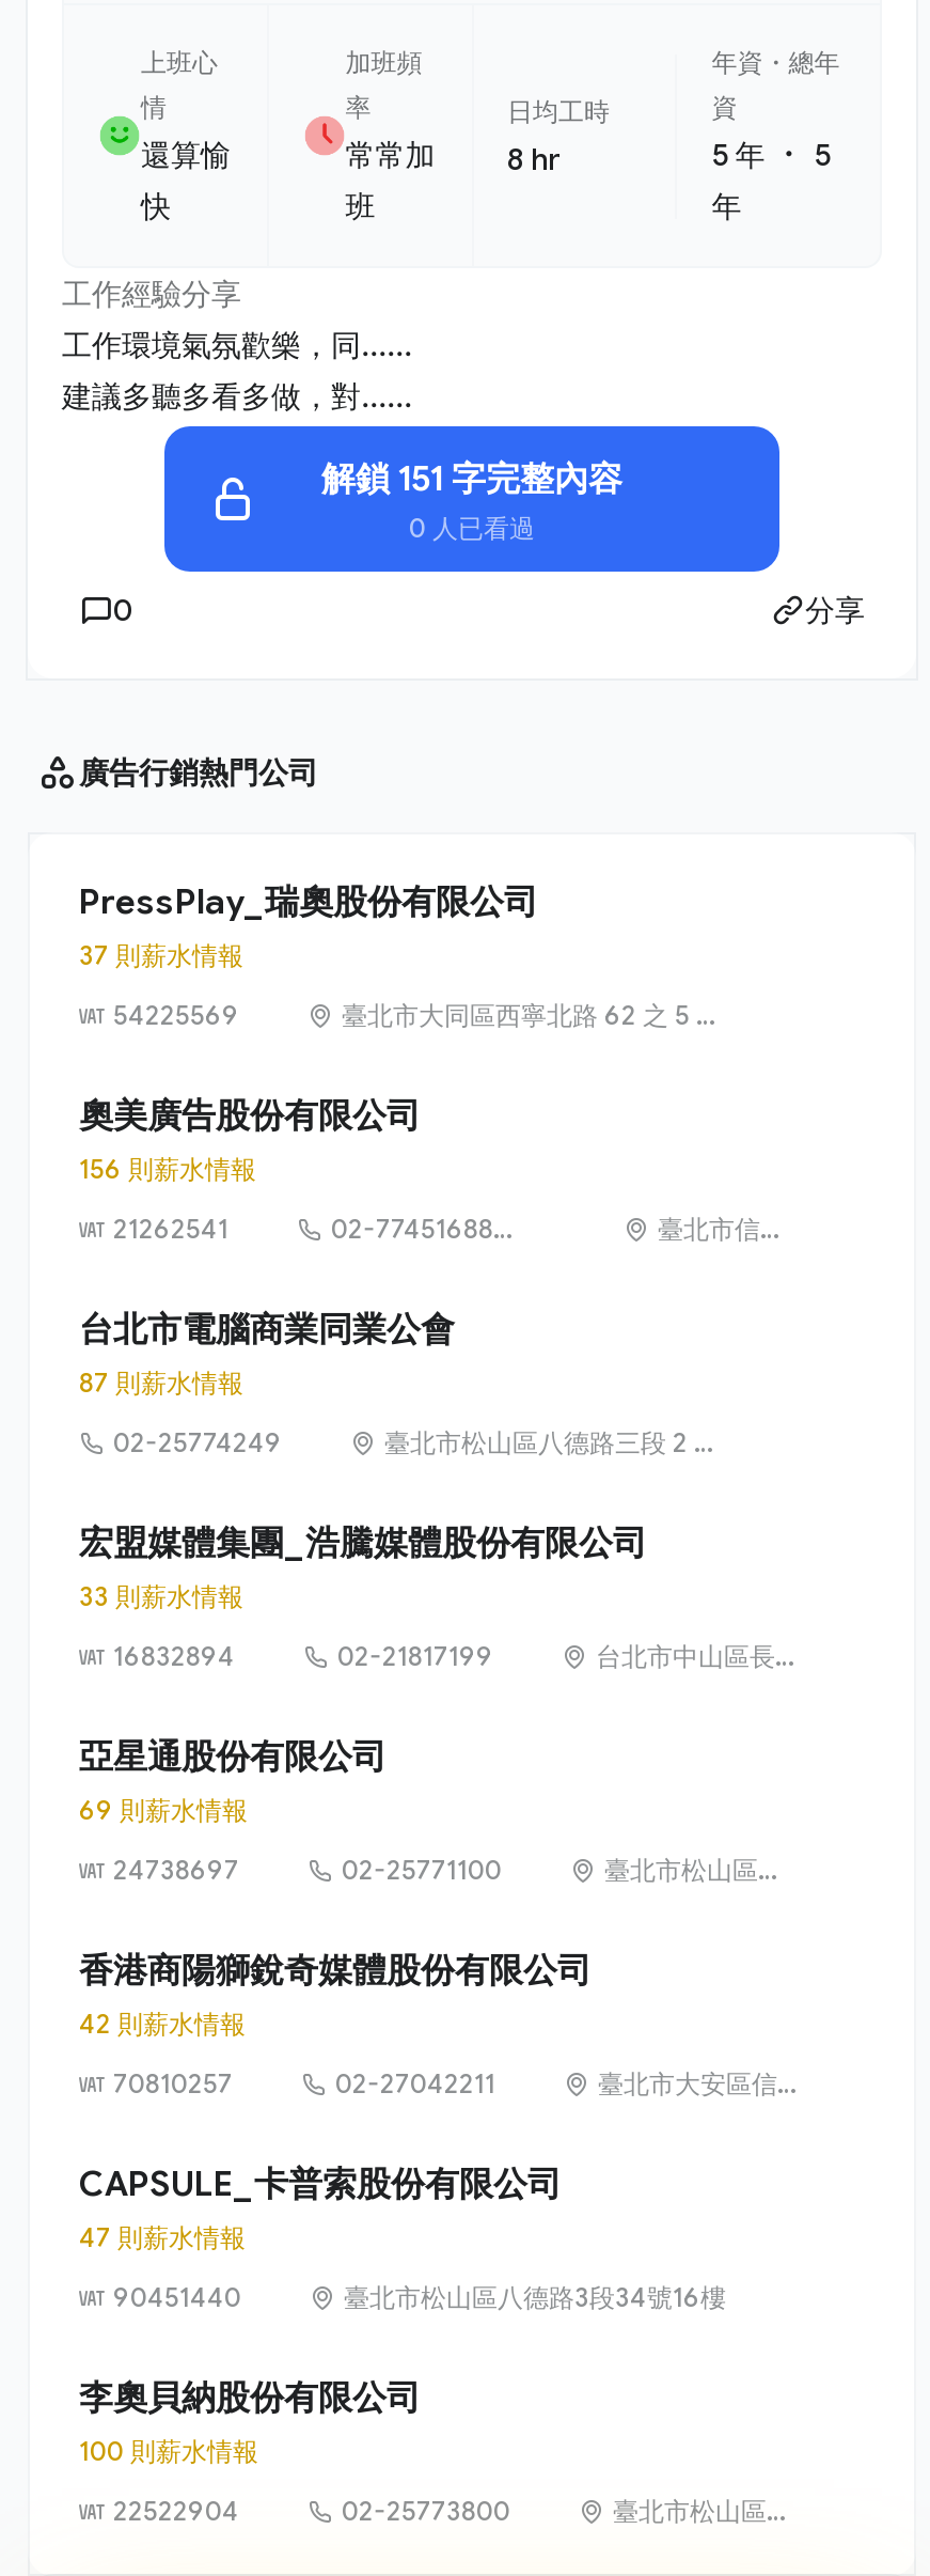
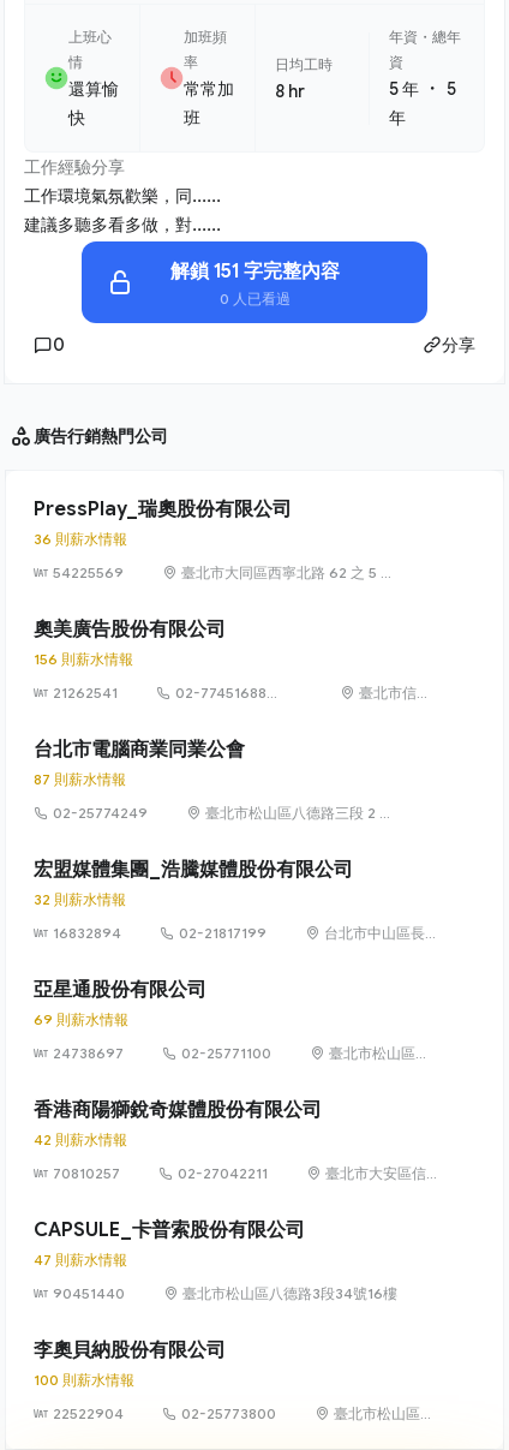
[79,939,243,971] 37 則薪水情報 -> [34,530,127,548] 36 則薪水情報
[79,1580,243,1612] 33 則薪水情報 -> [34,890,126,908] 32 則薪水情報

